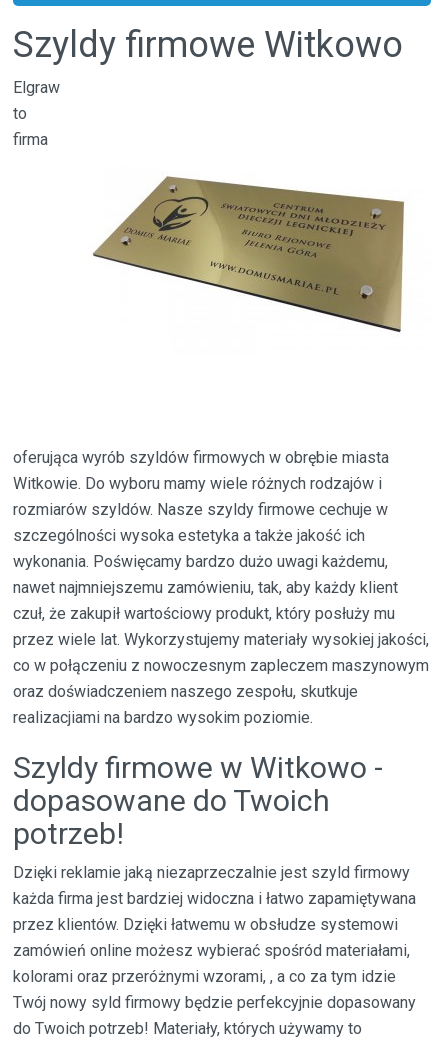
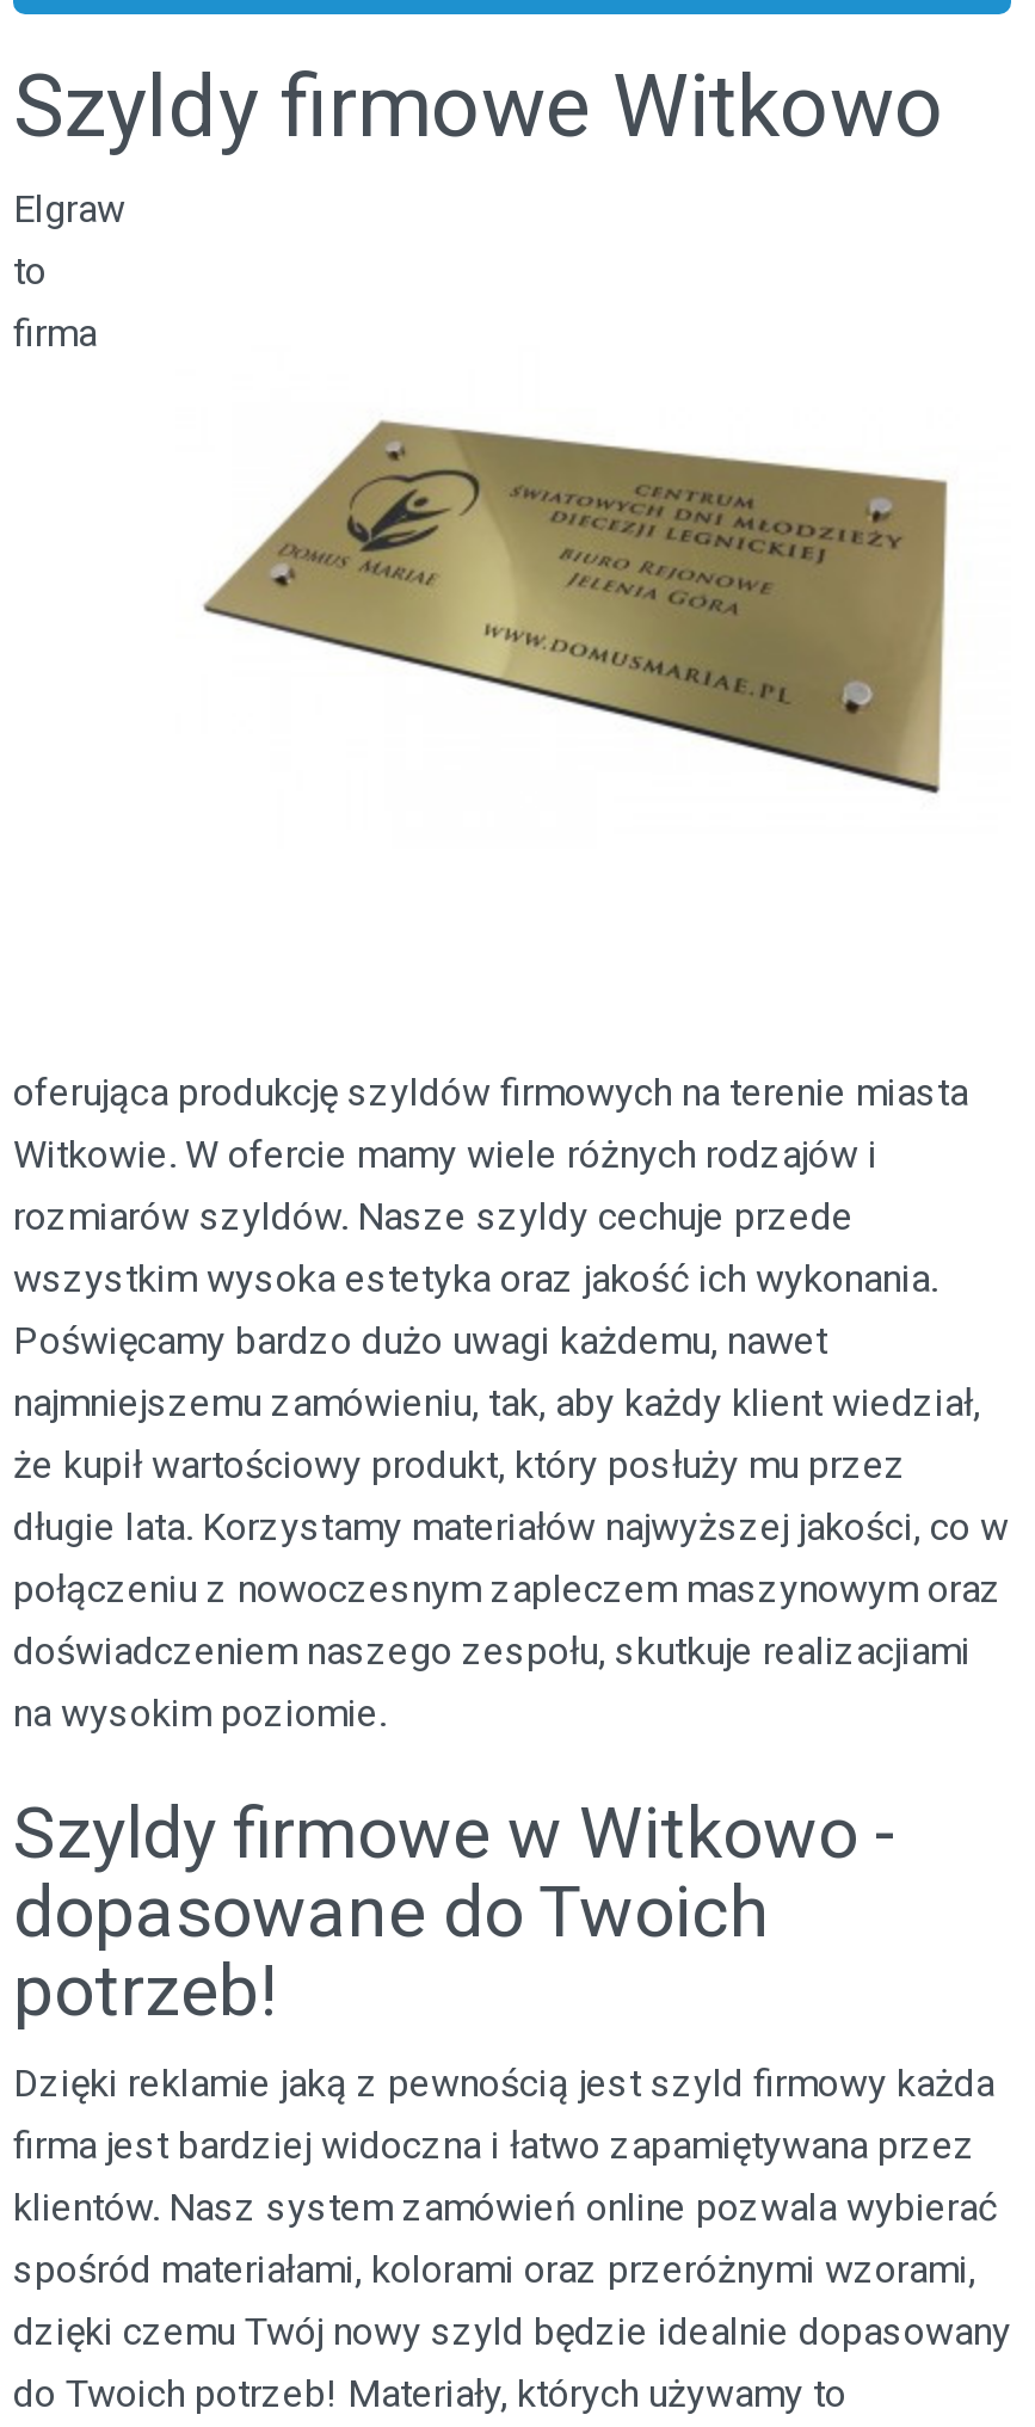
[13,448,429,727] oferująca wyrób szyldów firmowych w obrębie miasta | Witkowie. Do wyboru mamy wiele różnych rodzajów i | rozmiarów szyldów. Nasze szyldy firmowe cechuje w | szczególności wysoka estetyka a także jakość ich | wykonania. Poświęcamy bardzo dużo uwagi każdemu, | nawet najmniejszemu zamówieniu, tak, aby każdy klient | czuł, że zakupił wartościowy produkt, który posłuży mu | przez wiele lat. Wykorzystujemy materiały wysokiej jakości, | co w połączeniu z nowoczesnym zapleczem maszynowym | oraz doświadczeniem naszego zespołu, skutkuje | realizacjiami na bardzo wysokim poziomie. -> [13,1070,1009,1736] oferująca produkcję szyldów firmowych na terenie miasta | Witkowie. W ofercie mamy wiele różnych rodzajów i | rozmiarów szyldów. Nasze szyldy cechuje przede | wszystkim wysoka estetyka oraz jakość ich wykonania. | Poświęcamy bardzo dużo uwagi każdemu, nawet | najmniejszemu zamówieniu, tak, aby każdy klient wiedział, | że kupił wartościowy produkt, który posłuży mu przez | długie lata. Korzystamy materiałów najwyższej jakości, co w | połączeniu z nowoczesnym zapleczem maszynowym oraz | doświadczeniem naszego zespołu, skutkuje realizacjiami | na wysokim poziomie.
[13,863,416,1012] Dzięki reklamie jaką niezaprzeczalnie jest szyld firmowy | każda firma jest bardziej widoczna i łatwo zapamiętywana | przez klientów. Dzięki łatwemu w obsłudze systemowi | zamówień online możesz wybierać spośród materiałami, | kolorami oraz przeróżnymi wzorami, , a co za tym idzie | Twój nowy syld firmowy będzie perfekcyjnie dopasowany -> [13,2061,1011,2354] Dzięki reklamie jaką z pewnością jest szyld firmowy każda | firma jest bardziej widoczna i łatwo zapamiętywana przez | klientów. Nasz system zamówień online pozwala wybierać | spośród materiałami, kolorami oraz przeróżnymi wzorami, | dzięki czemu Twój nowy szyld będzie idealnie dopasowany

